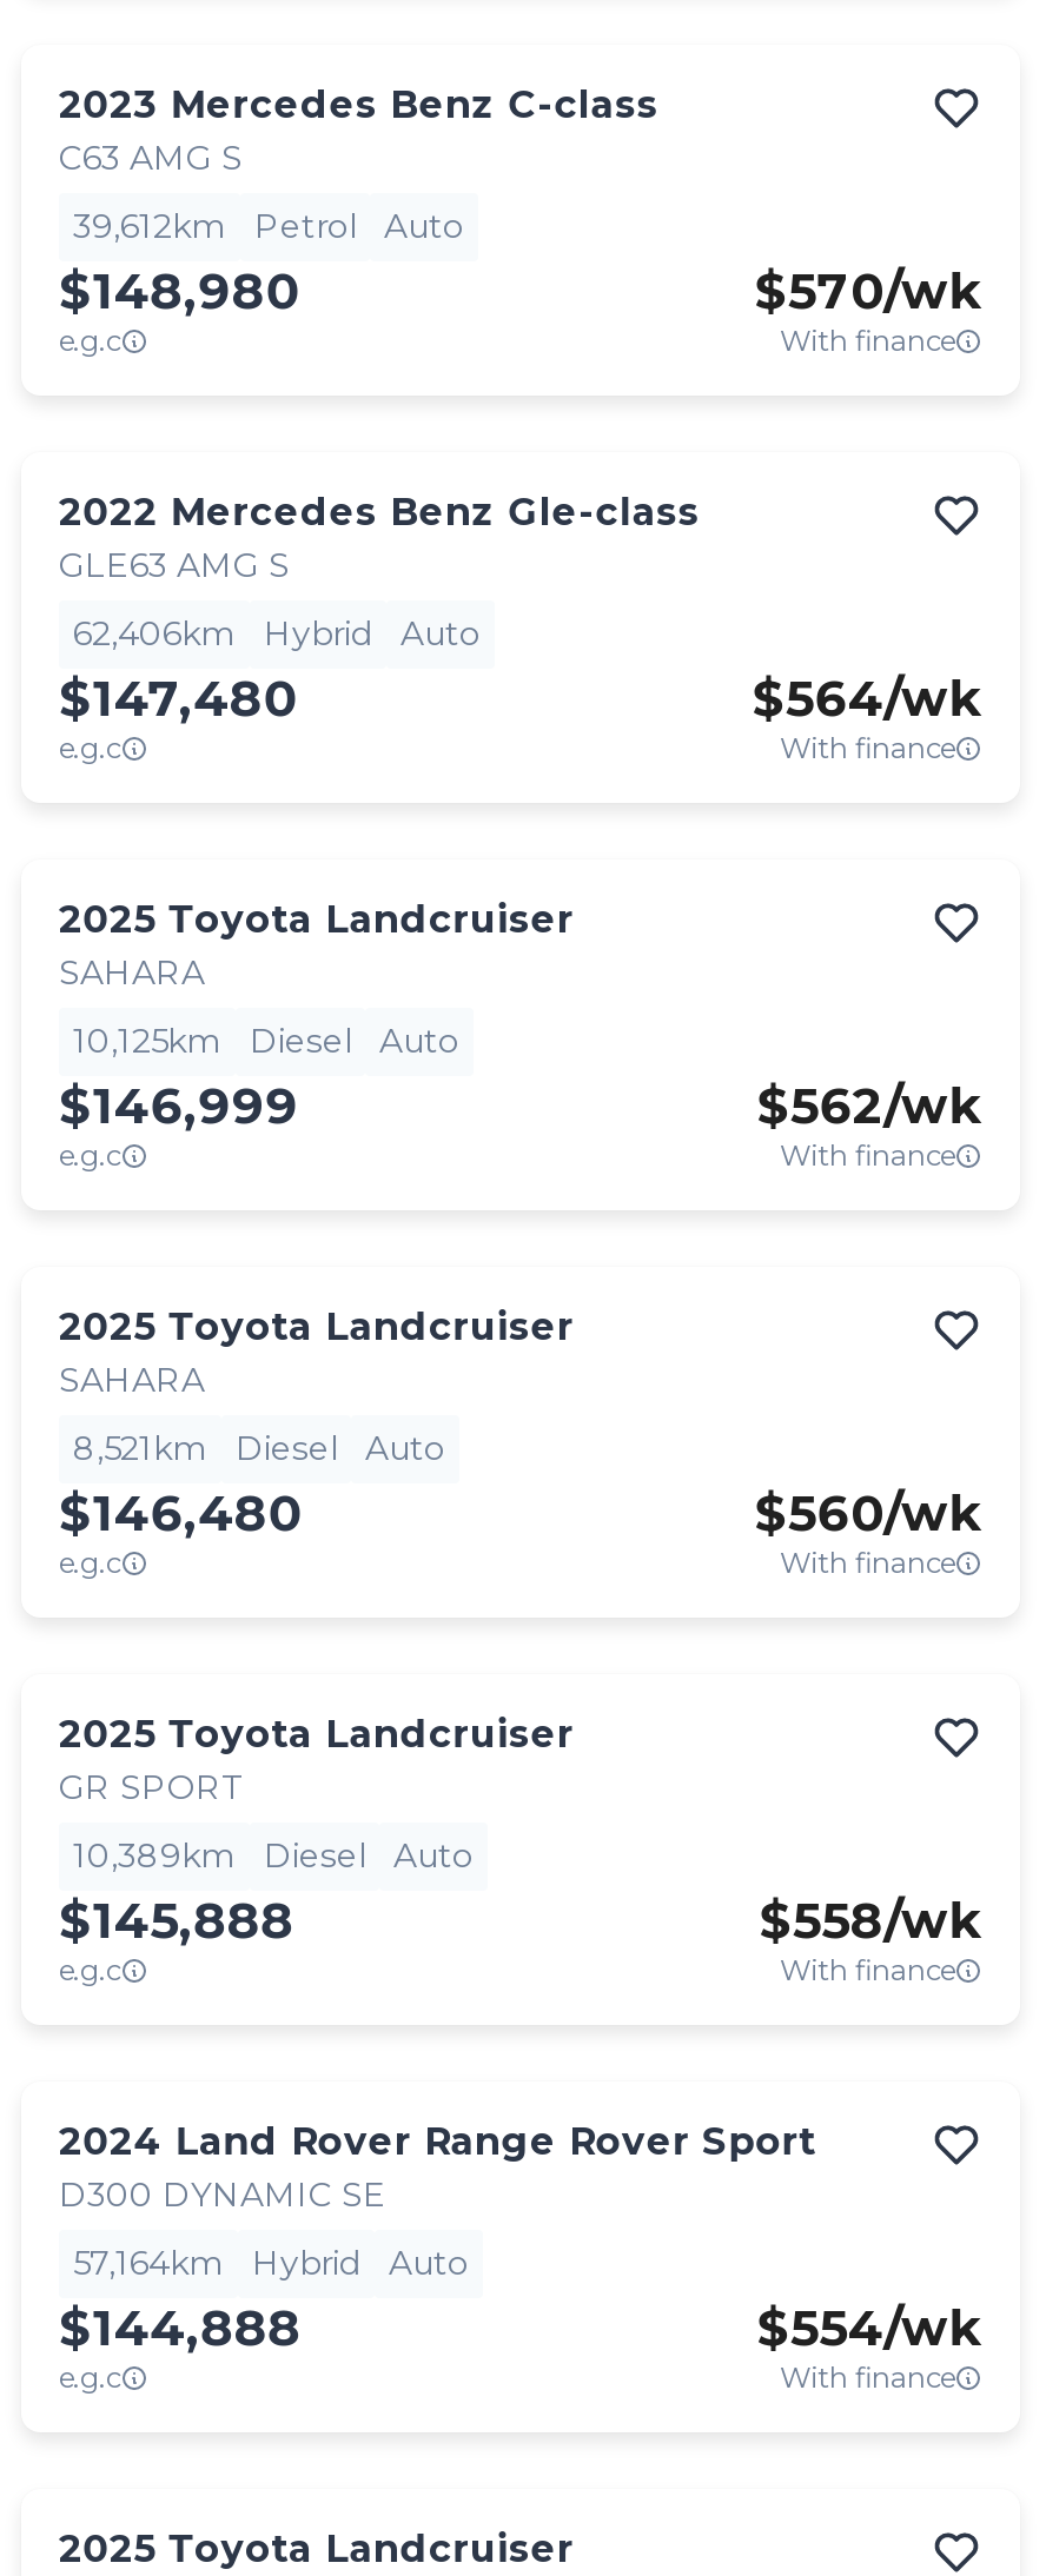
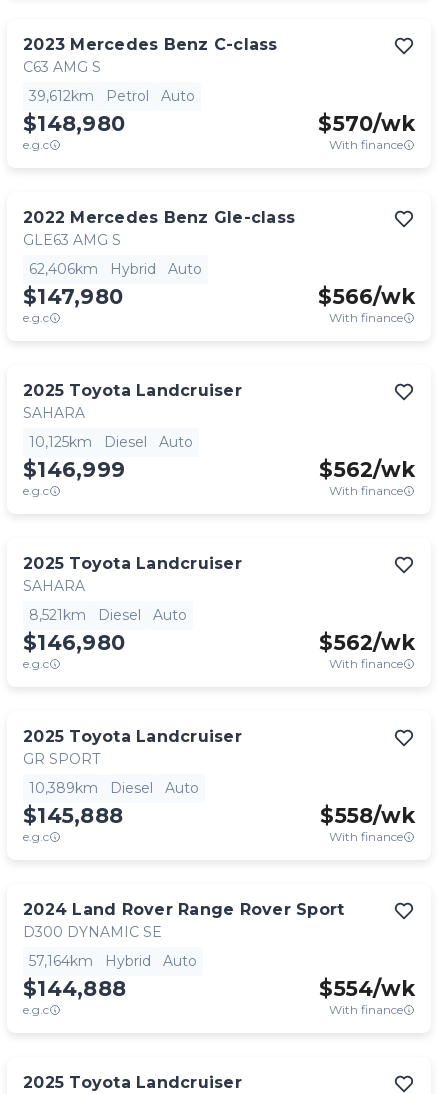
[59,669,297,728] $147,480 -> [23,284,123,309] $147,980
[752,669,982,728] $564/wk -> [318,284,415,309] $566/wk
[59,1483,302,1542] $146,480 -> [23,630,125,655] $146,980
[754,1483,982,1542] $560/wk -> [319,630,415,655] $562/wk

